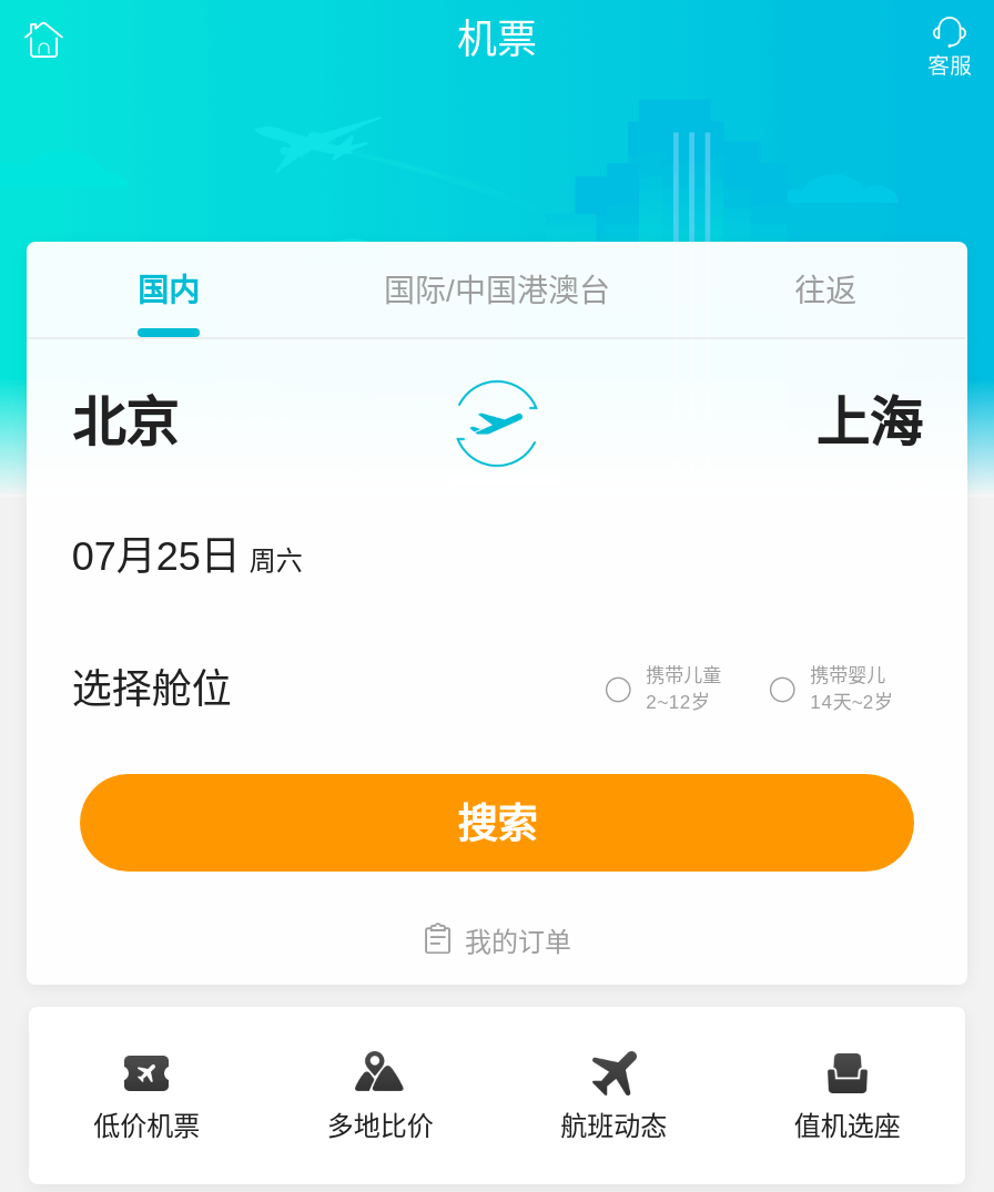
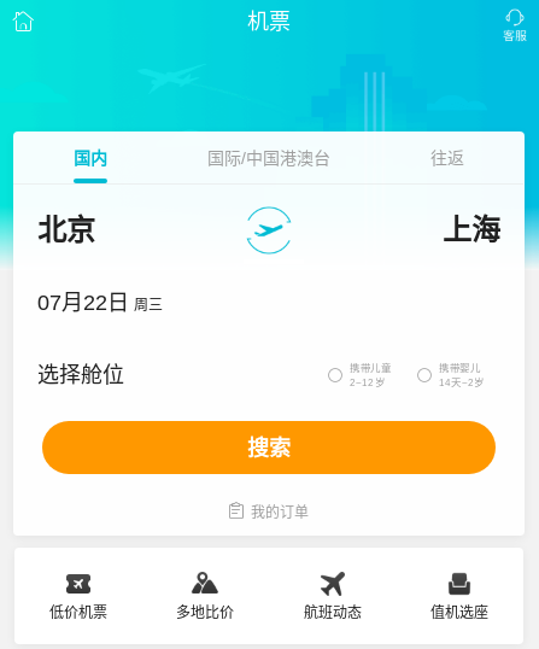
[72,534,302,579] 07月25日 周六 -> [38,291,163,315] 07月22日 周三

